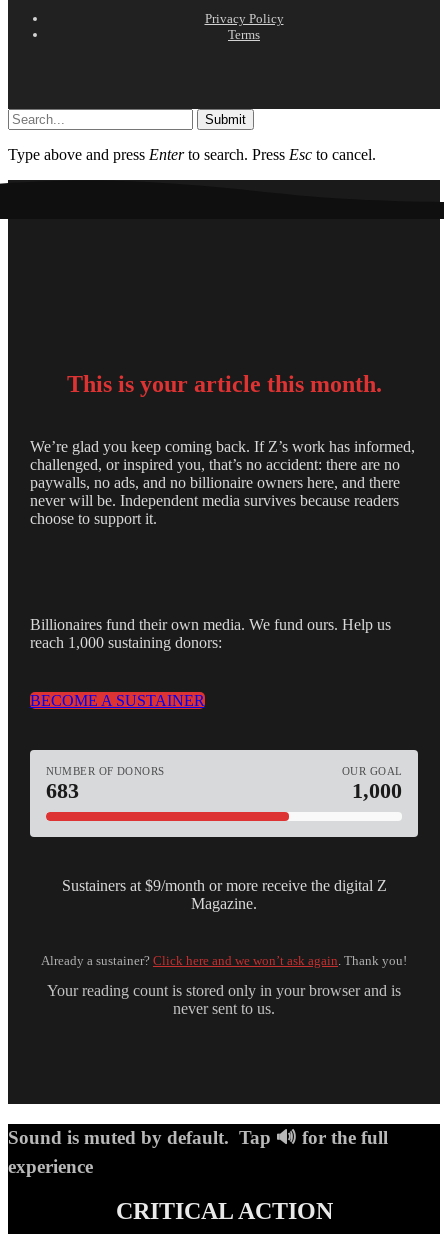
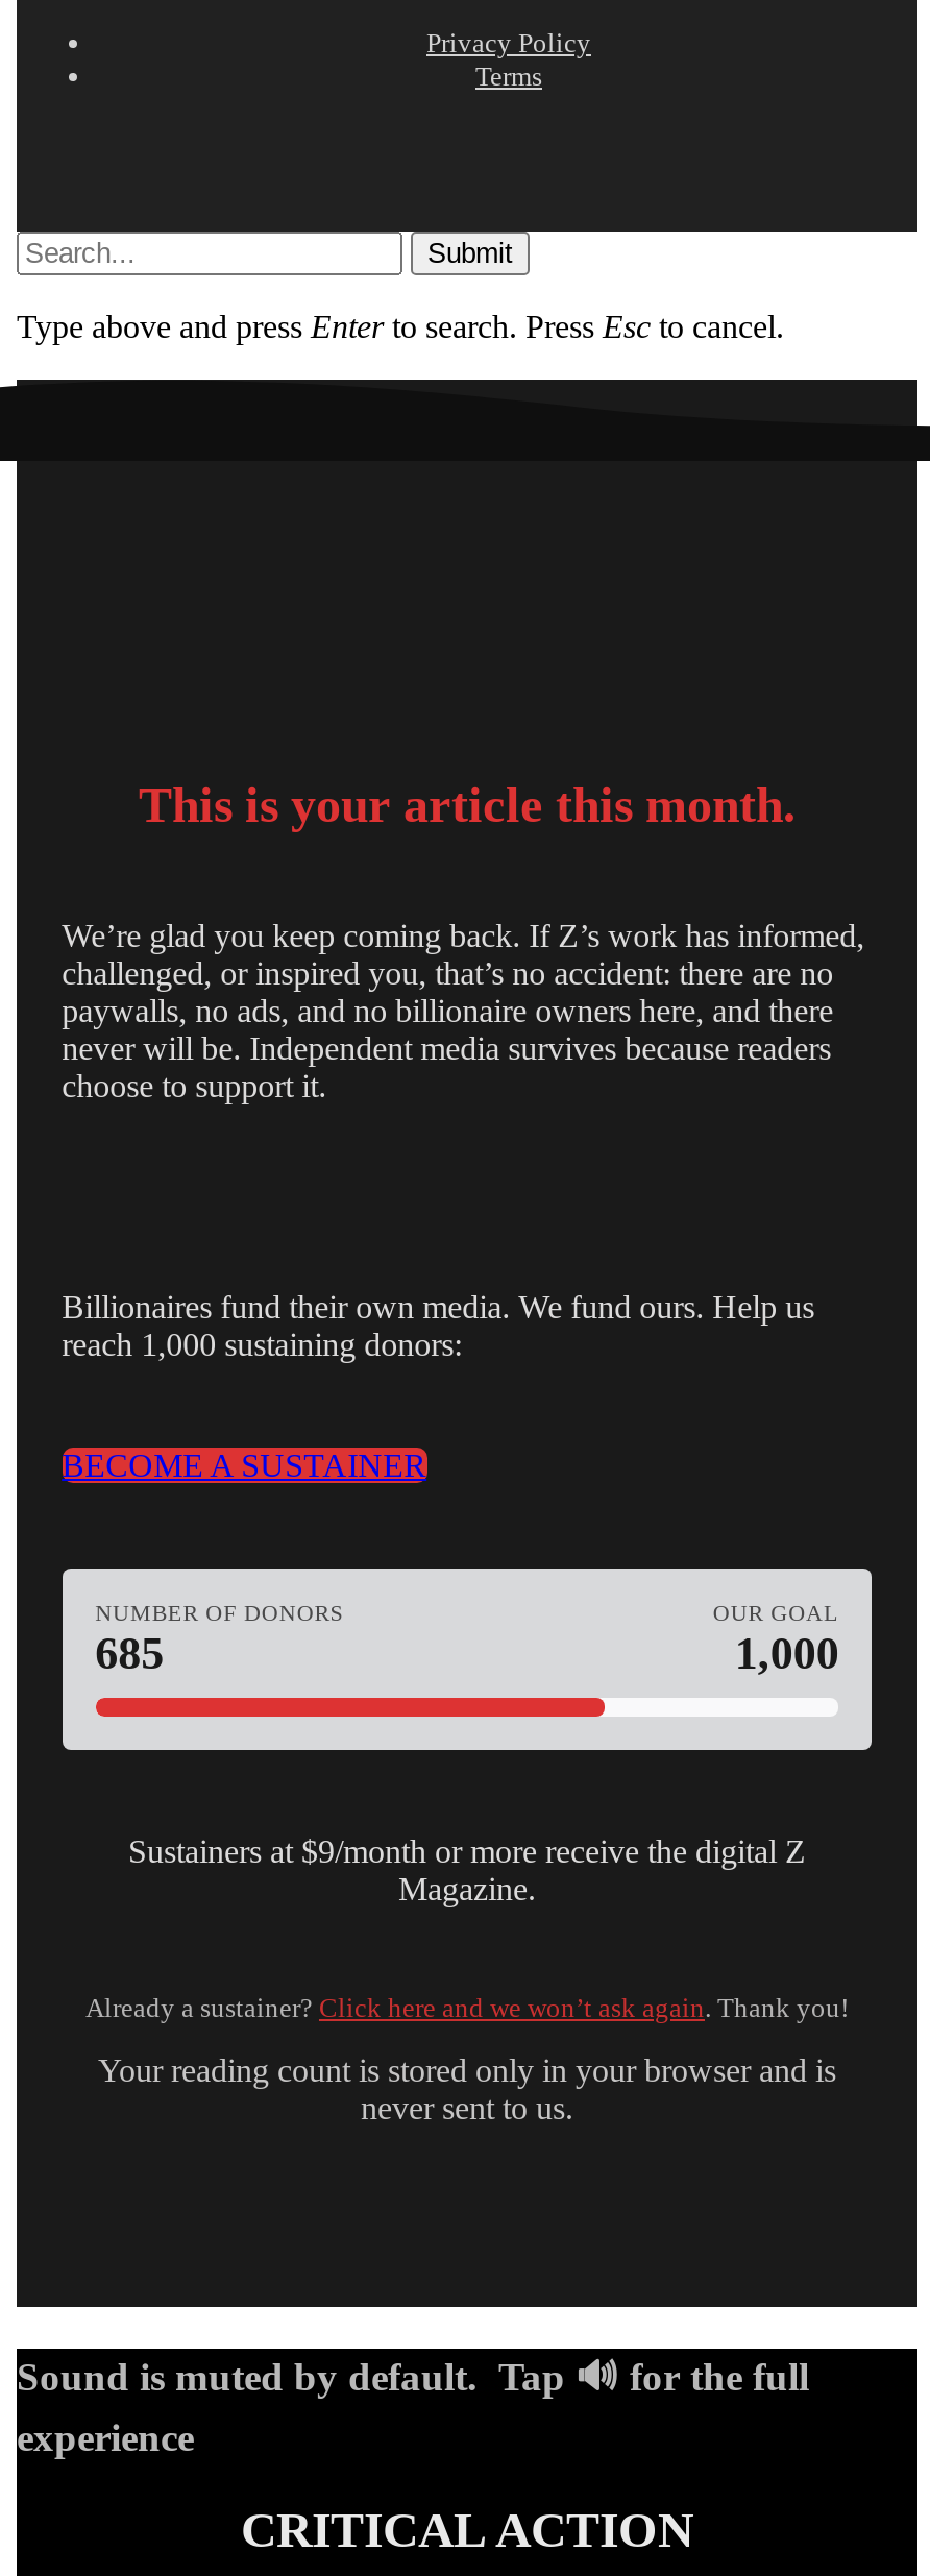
[46,778,79,803] 683 -> [95,1626,164,1678] 685

